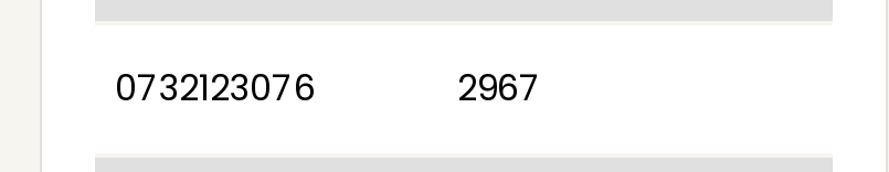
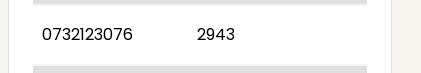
[457,63,541,114] 2967 -> [197,23,235,46] 2943

